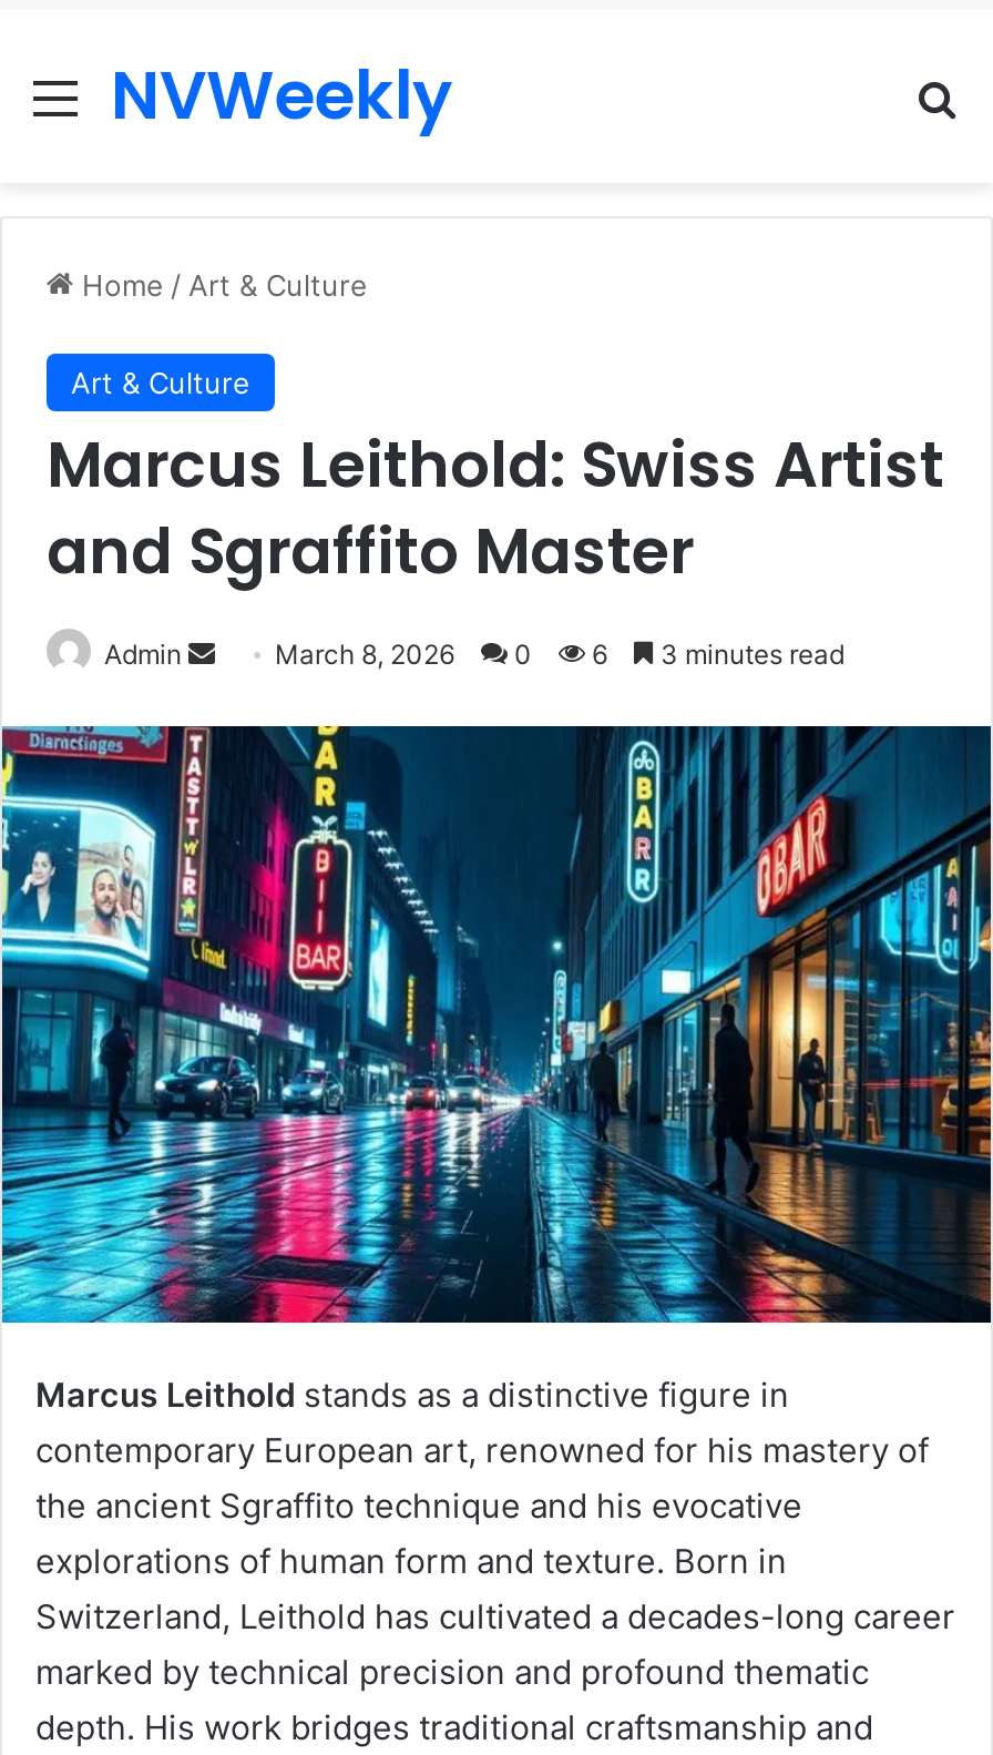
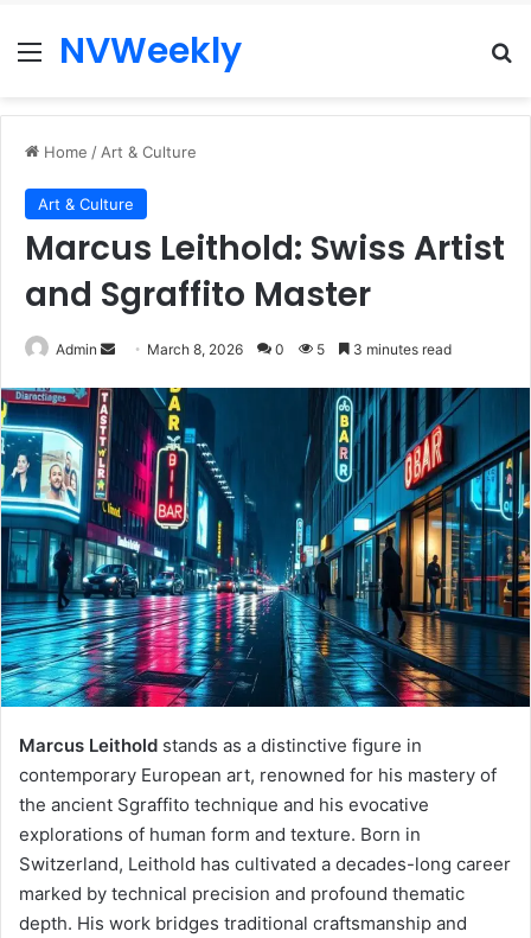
[585,637,607,671] 6 -> [313,340,325,358] 5

